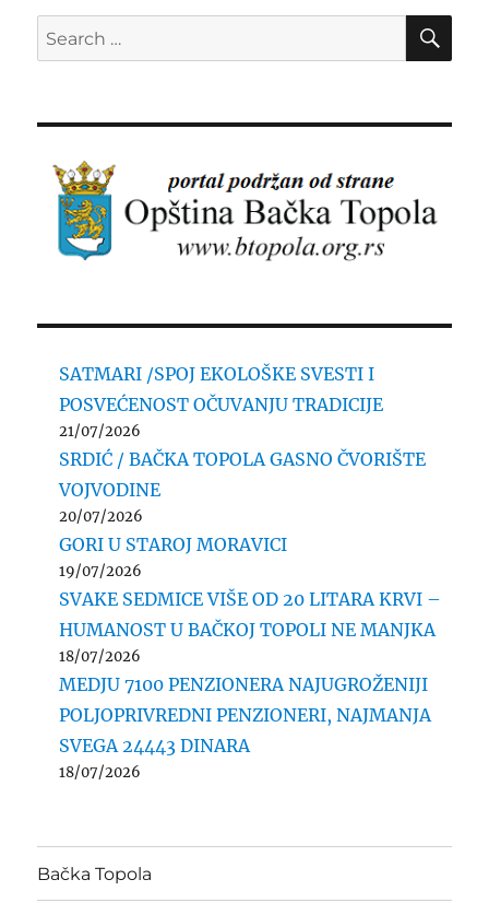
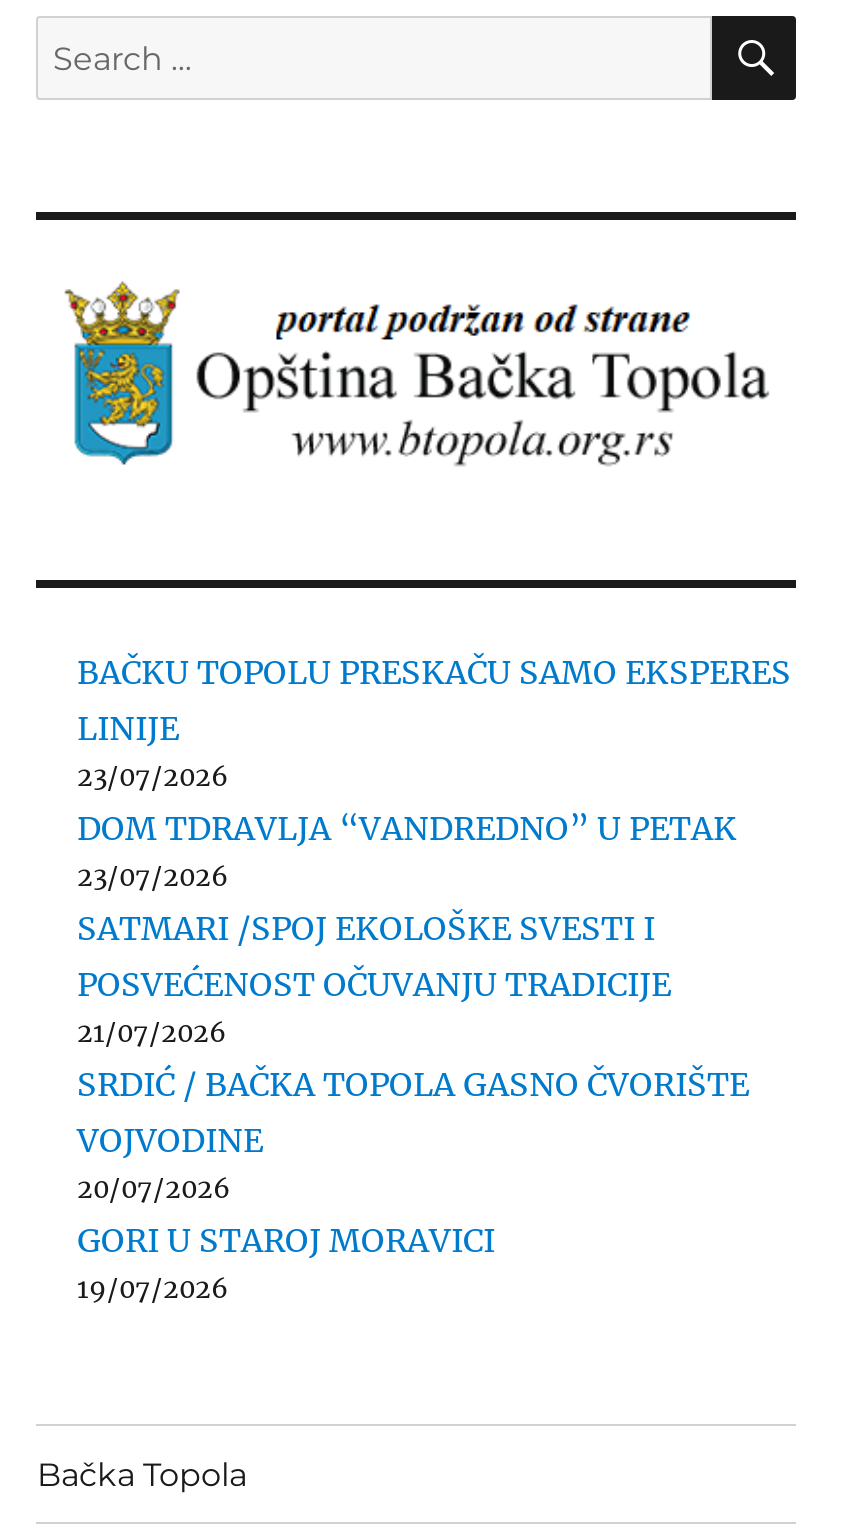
none -> [77,653,791,895] BAČKU TOPOLU PRESKAČU SAMO EKSPERES | LINIJE | 23/07/2026 | DOM TDRAVLJA “VANDREDNO” U PETAK | 23/07/2026
moved [59,363,426,581] -> [77,909,749,1307]: SATMARI /SPOJ EKOLOŠKE SVESTI I | POSVEĆENOST OČUVANJU TRADICIJE | 21/07/2026 | SRDIĆ / BAČKA TOPOLA GASNO ČVORIŠTE | VOJVODINE | 20/07/2026 | GORI U STAROJ MORAVICI | 19/07/2026
[59,589,442,782] SVAKE SEDMICE VIŠE OD 20 LITARA KRVI – | HUMANOST U BAČKOJ TOPOLI NE MANJKA | 18/07/2026 | MEDJU 7100 PENZIONERA NAJUGROŽENIJI | POLJOPRIVREDNI PENZIONERI, NAJMANJA | SVEGA 24443 DINARA | 18/07/2026 -> none

